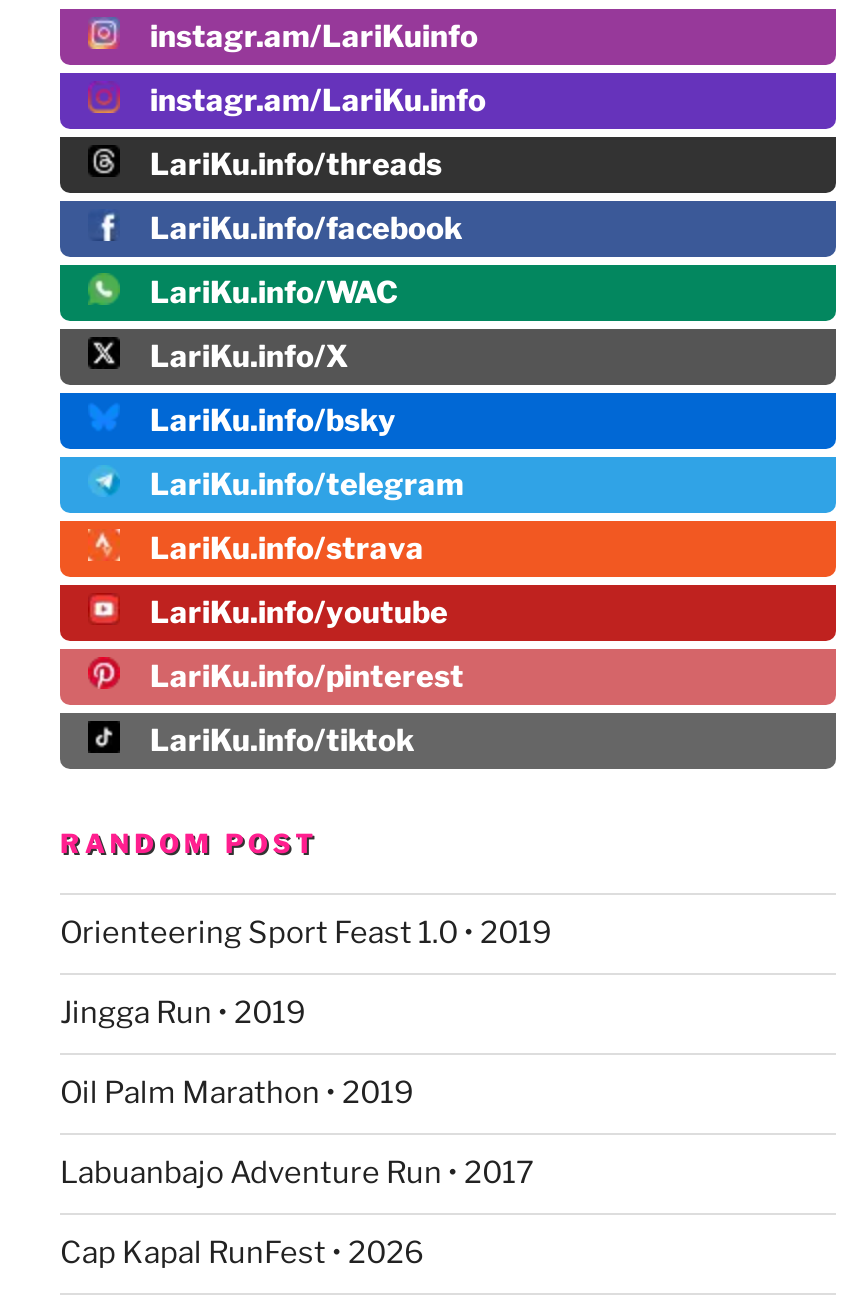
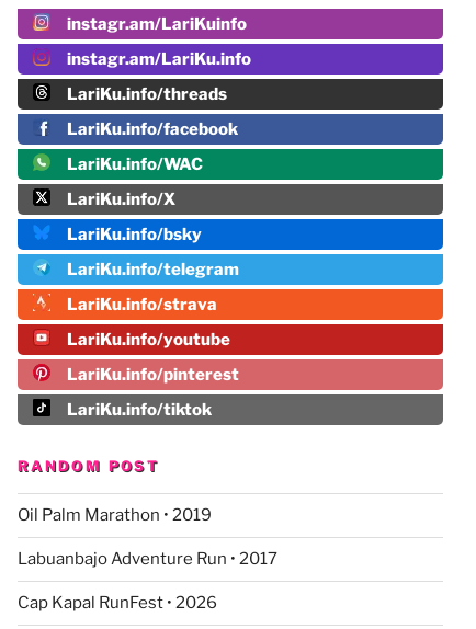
[60,916,552,1032] Orienteering Sport Feast 1.0 • 2019 | Jingga Run • 2019 -> none

